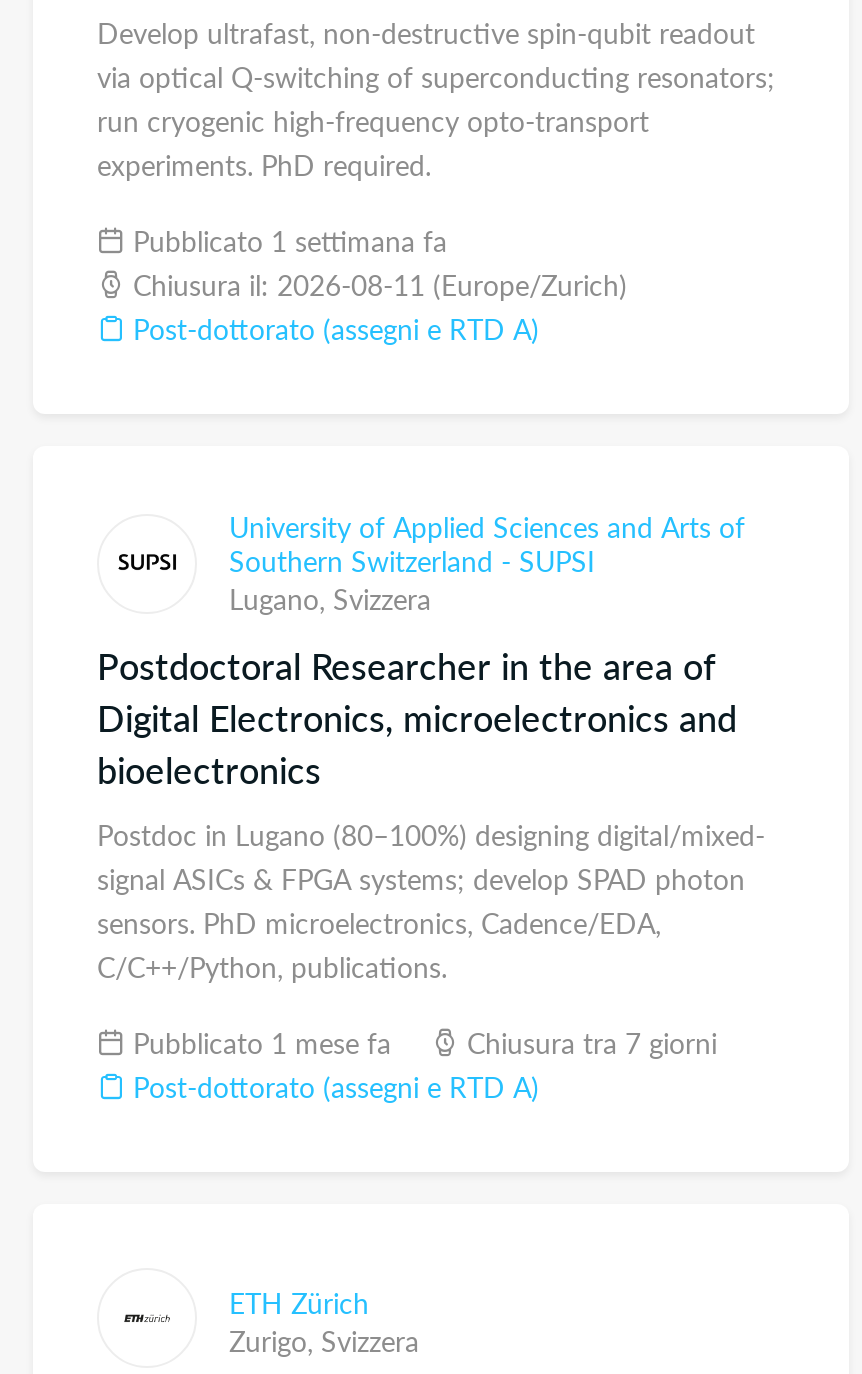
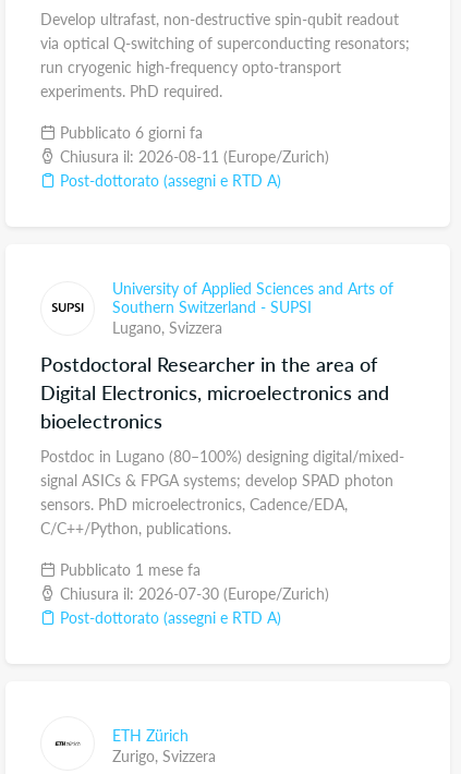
[125,220,447,260] Pubblicato 1 settimana fa -> [56,121,203,143] Pubblicato 6 giorni fa
[459,1022,717,1062] Chiusura tra 7 giorni -> [56,582,329,604] Chiusura il: 2026-07-30 (Europe/Zurich)

